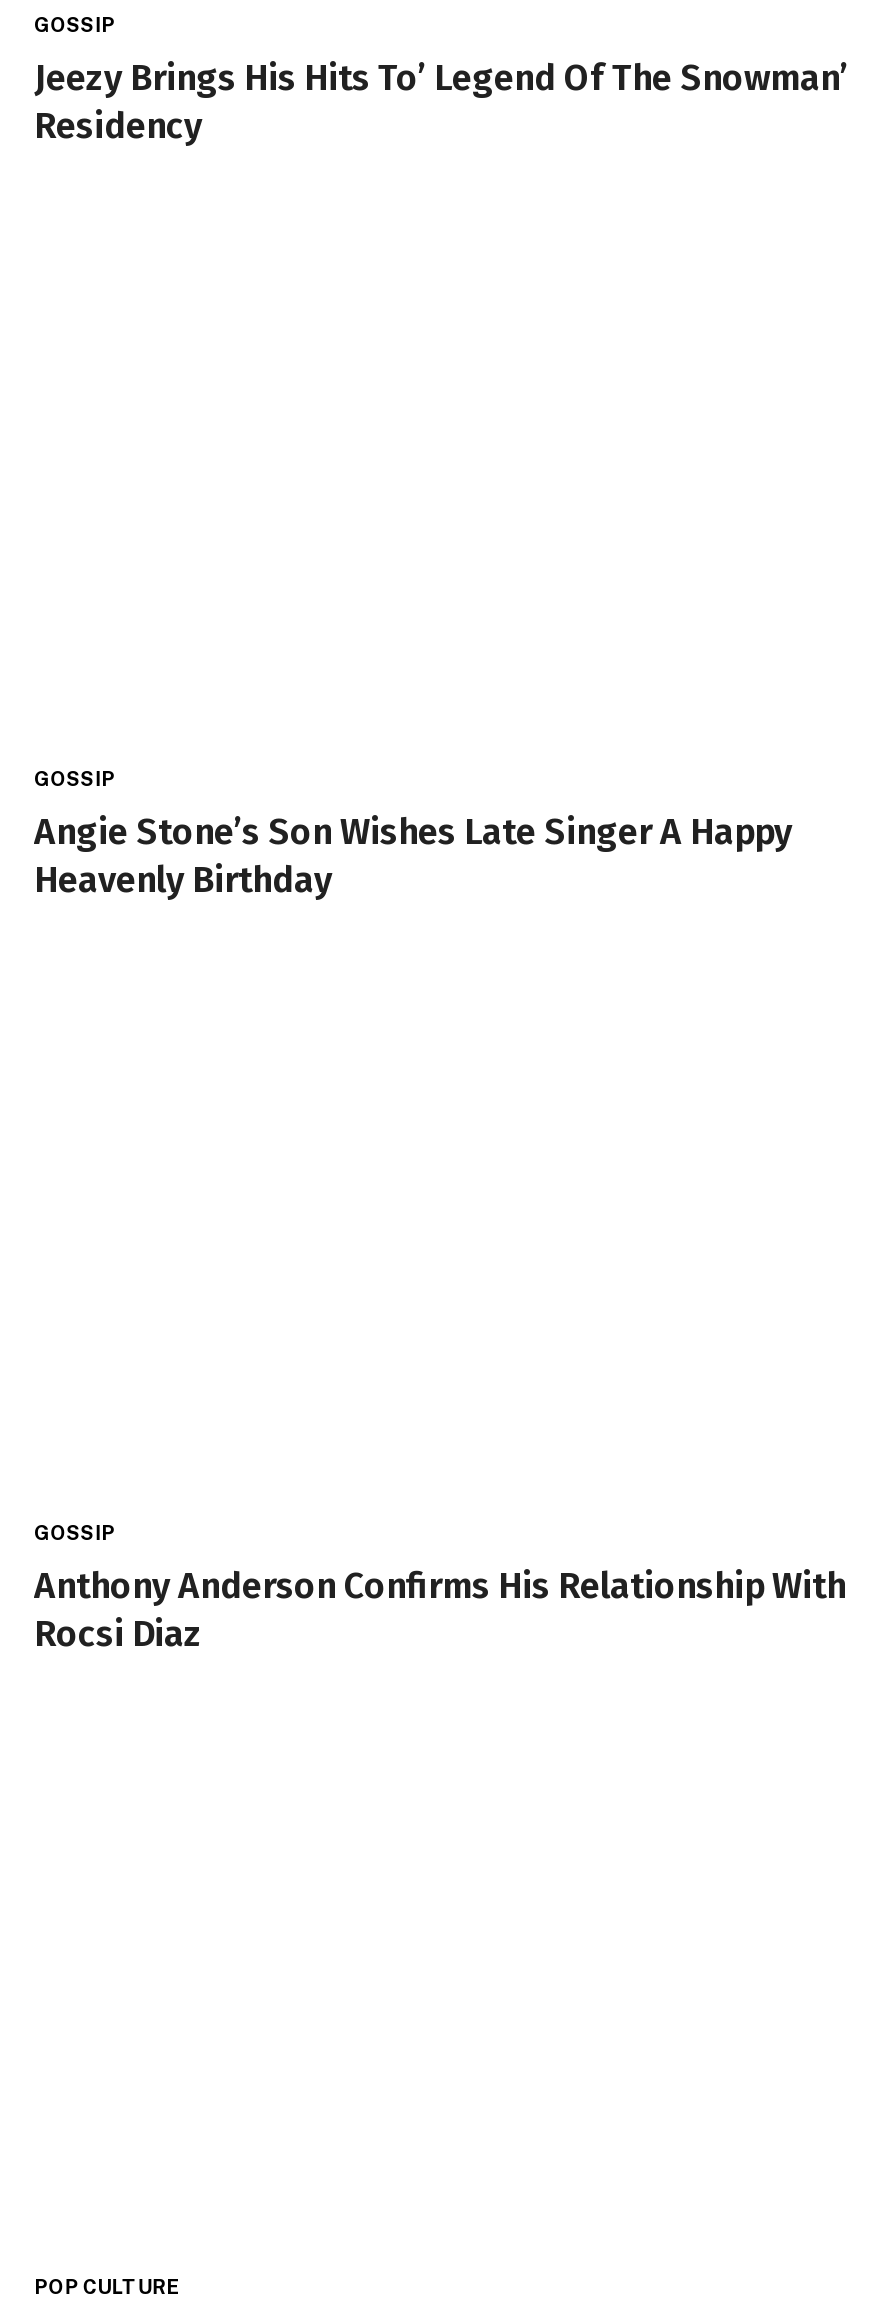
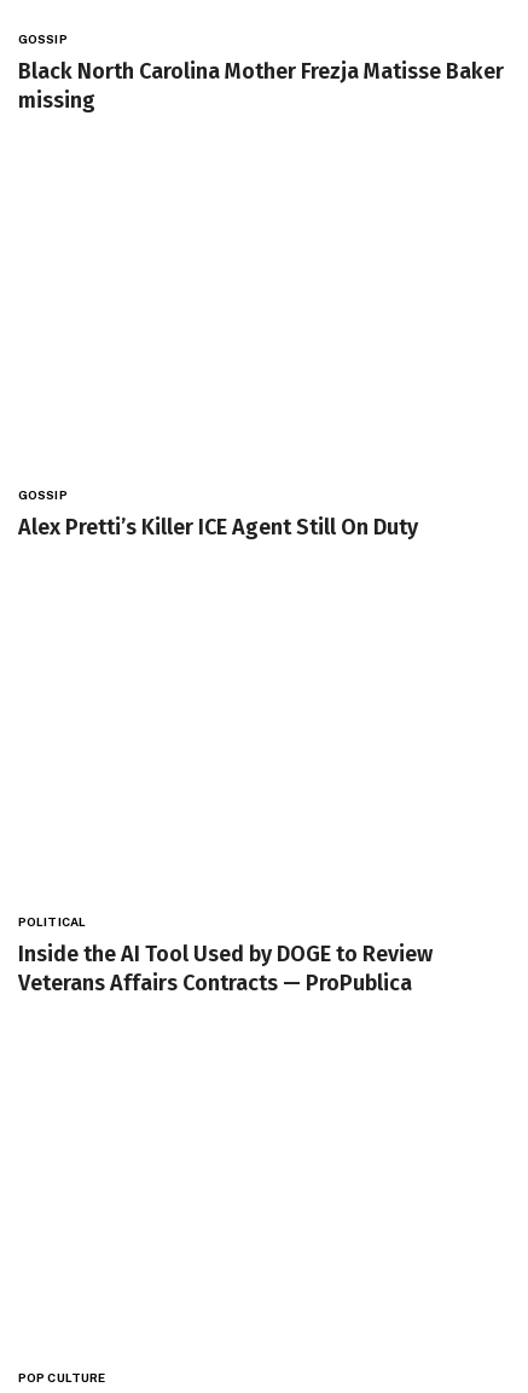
[34,56,848,148] Jeezy Brings His Hits To’ Legend Of The Snowman’ | Residency -> [18,58,504,114] Black North Carolina Mother Frezja Matisse Baker | missing
[34,810,792,902] Angie Stone’s Son Wishes Late Singer A Happy | Heavenly Birthday -> [18,514,418,541] Alex Pretti’s Killer ICE Agent Still On Duty
[34,1520,115,1544] GOSSIP -> [18,914,86,929] POLITICAL
[34,1564,846,1656] Anthony Anderson Confirms His Relationship With | Rocsi Diaz -> [18,941,433,996] Inside the AI Tool Used by DOGE to Review | Veterans Affairs Contracts — ProPublica

